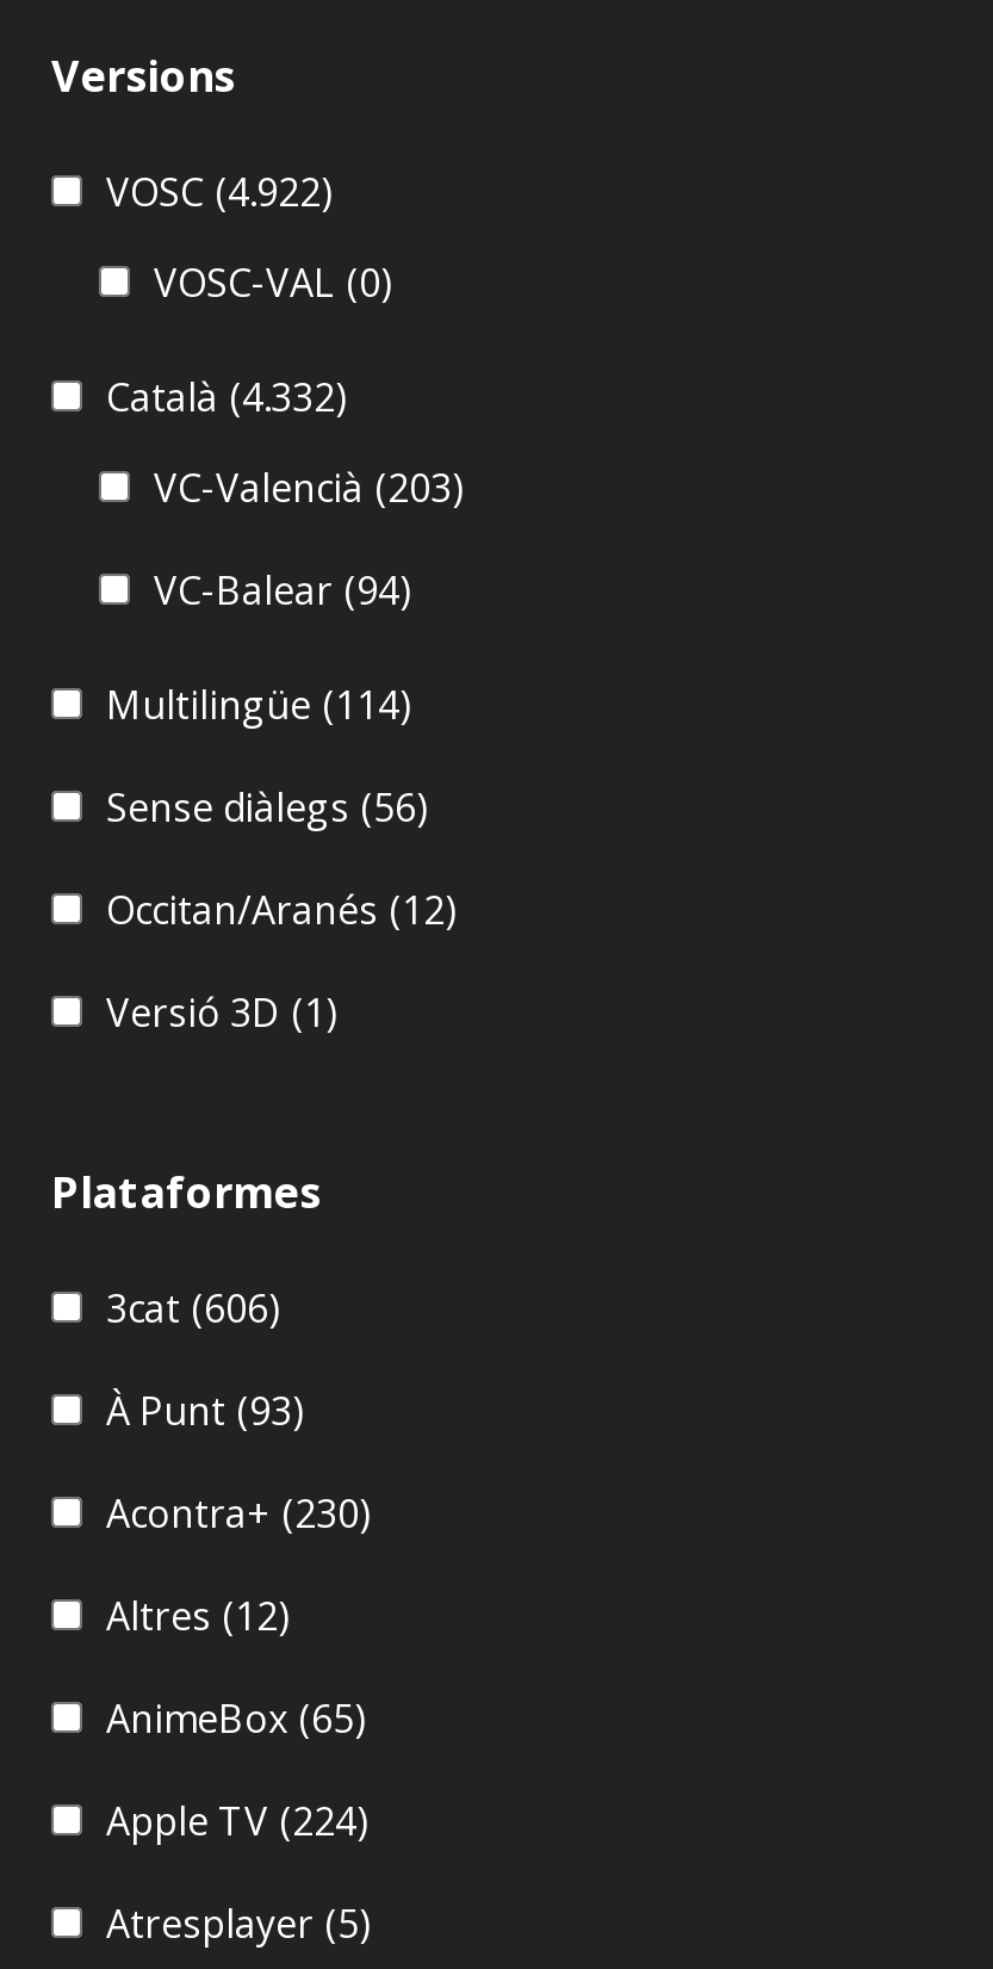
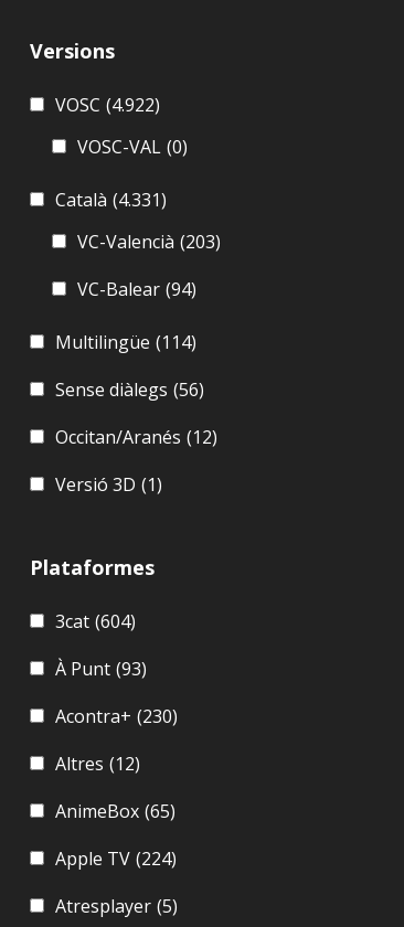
[106,370,347,423] Català (4.332) -> [55,187,167,212] Català (4.331)
[106,1281,280,1334] 3cat (606) -> [55,609,136,633] 3cat (604)

